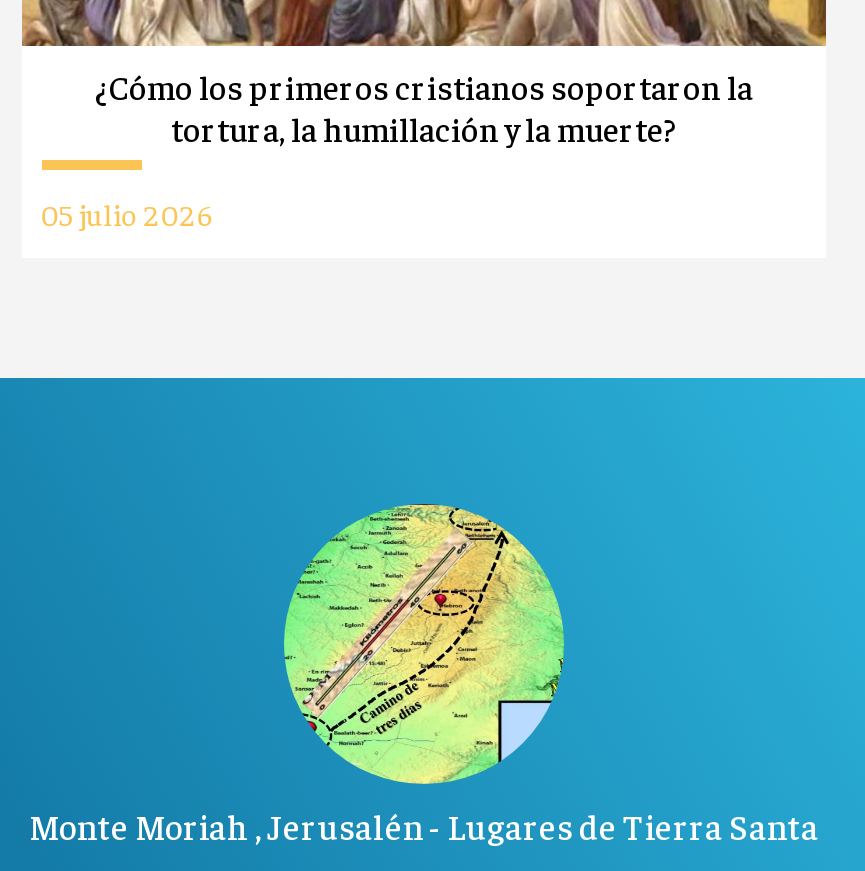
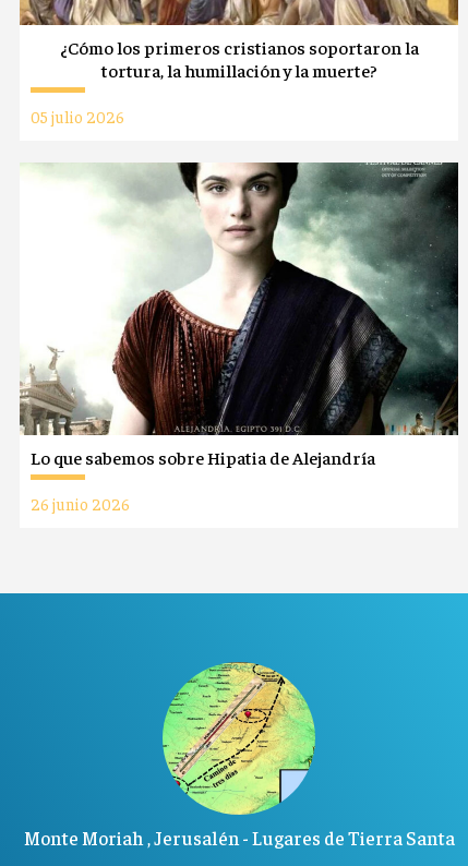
none -> [19,161,459,514] [image] | Lo que sabemos sobre Hipatia de Alejandría | 26 junio 2026

